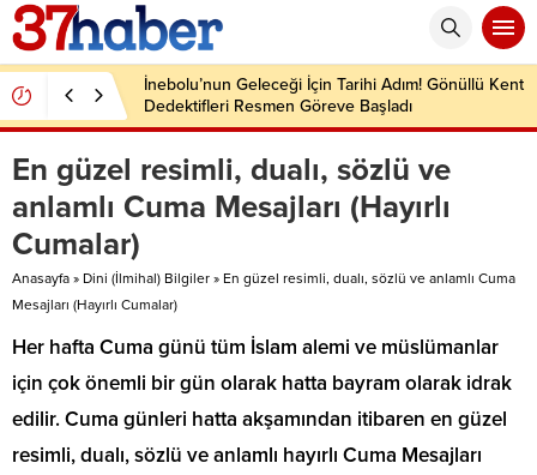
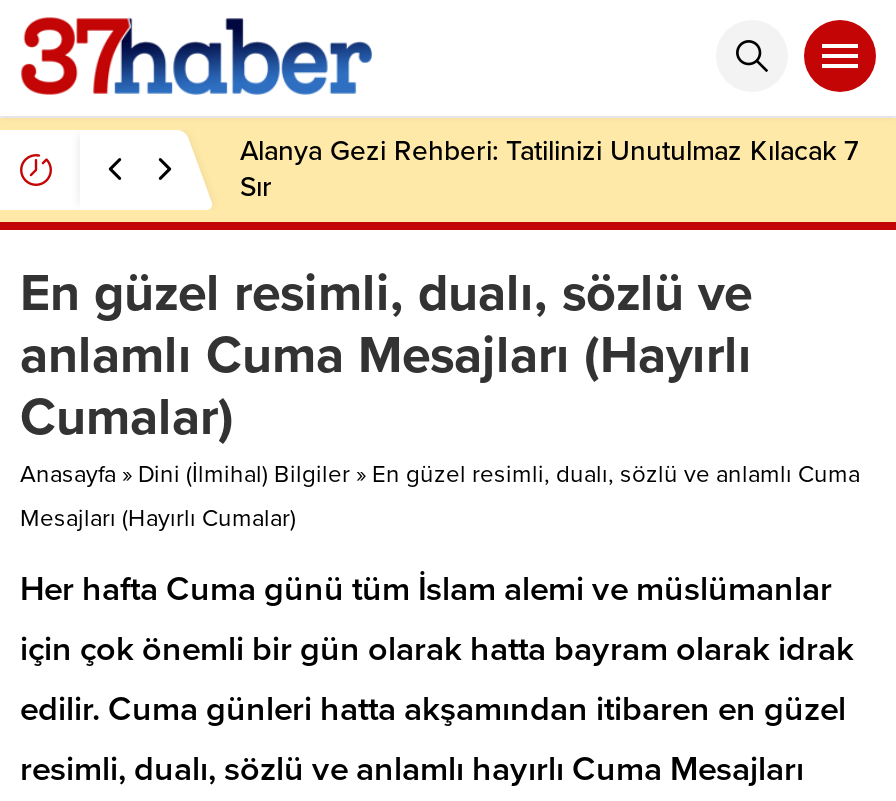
[144,74,524,116] İnebolu’nun Geleceği İçin Tarihi Adım! Gönüllü Kent | Dedektifleri Resmen Göreve Başladı -> [240,134,858,204] Alanya Gezi Rehberi: Tatilinizi Unutulmaz Kılacak 7 | Sır

